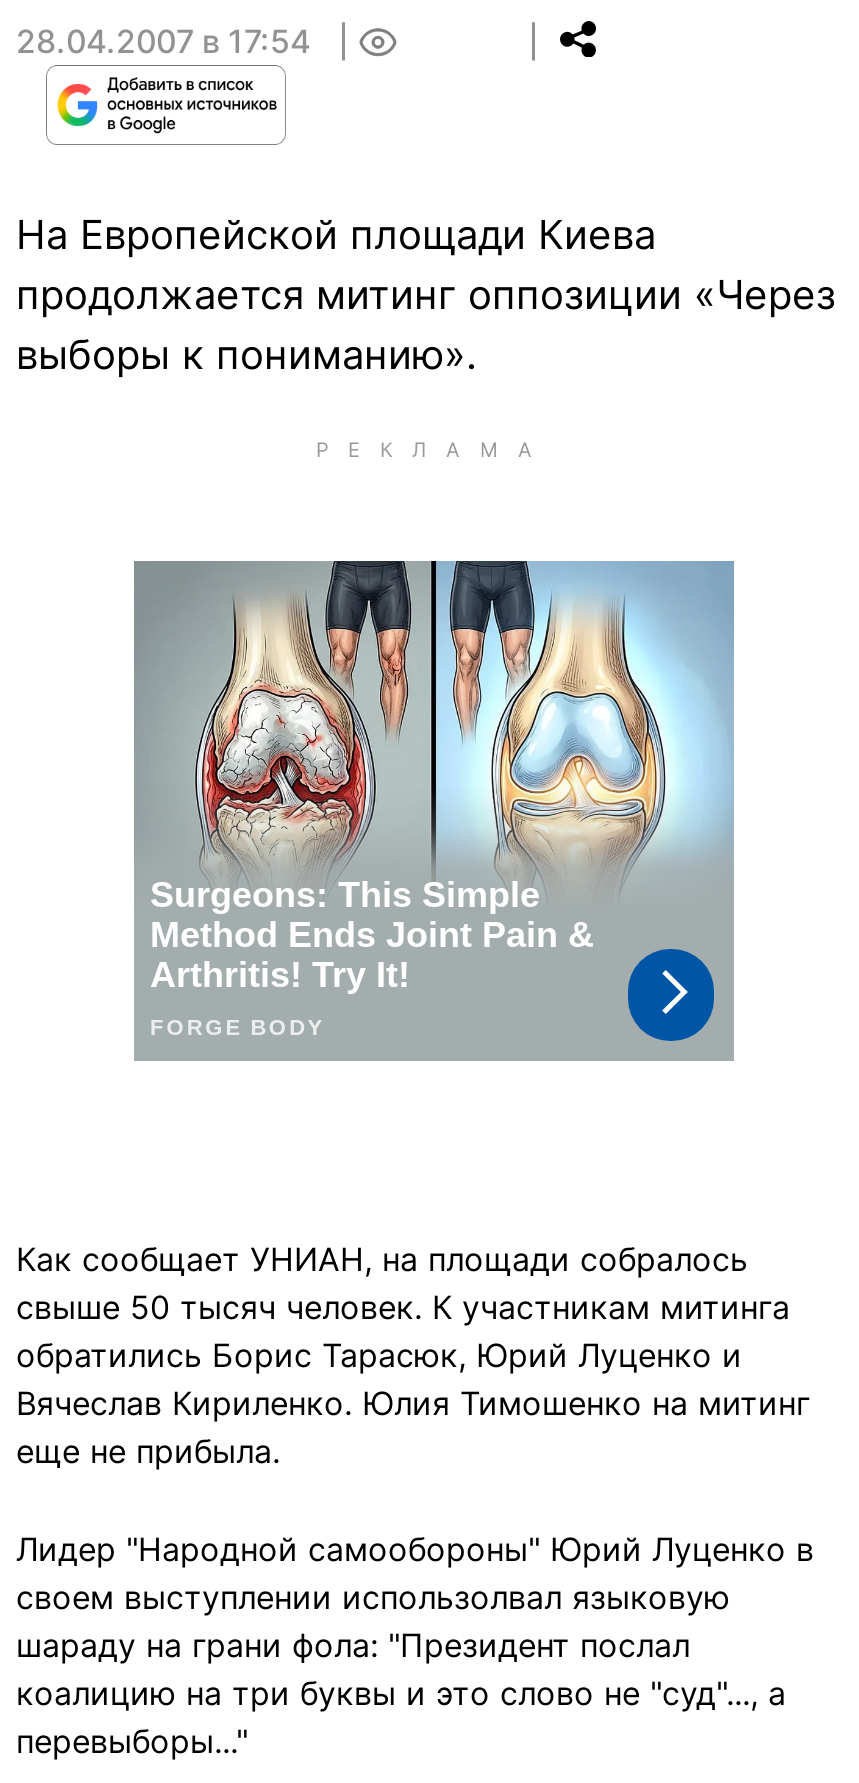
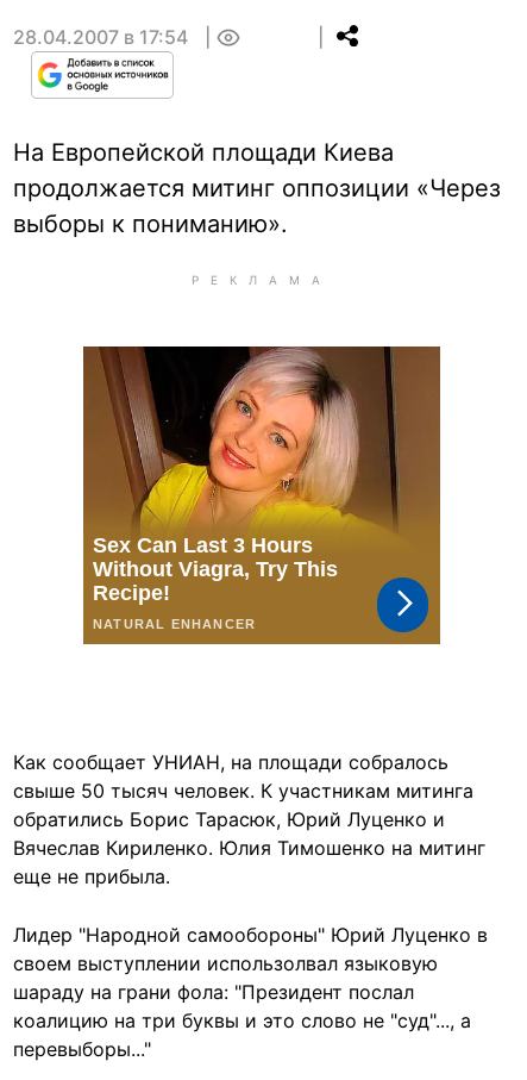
[132,559,736,1061] [image] -> [82,345,441,645] [image]

